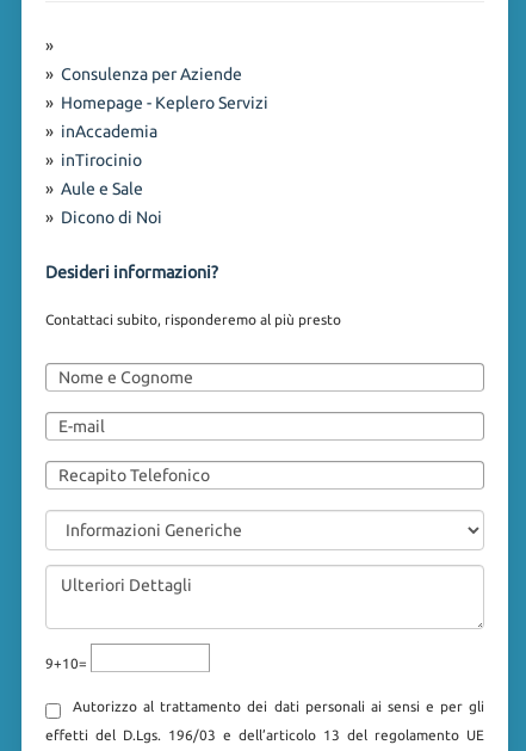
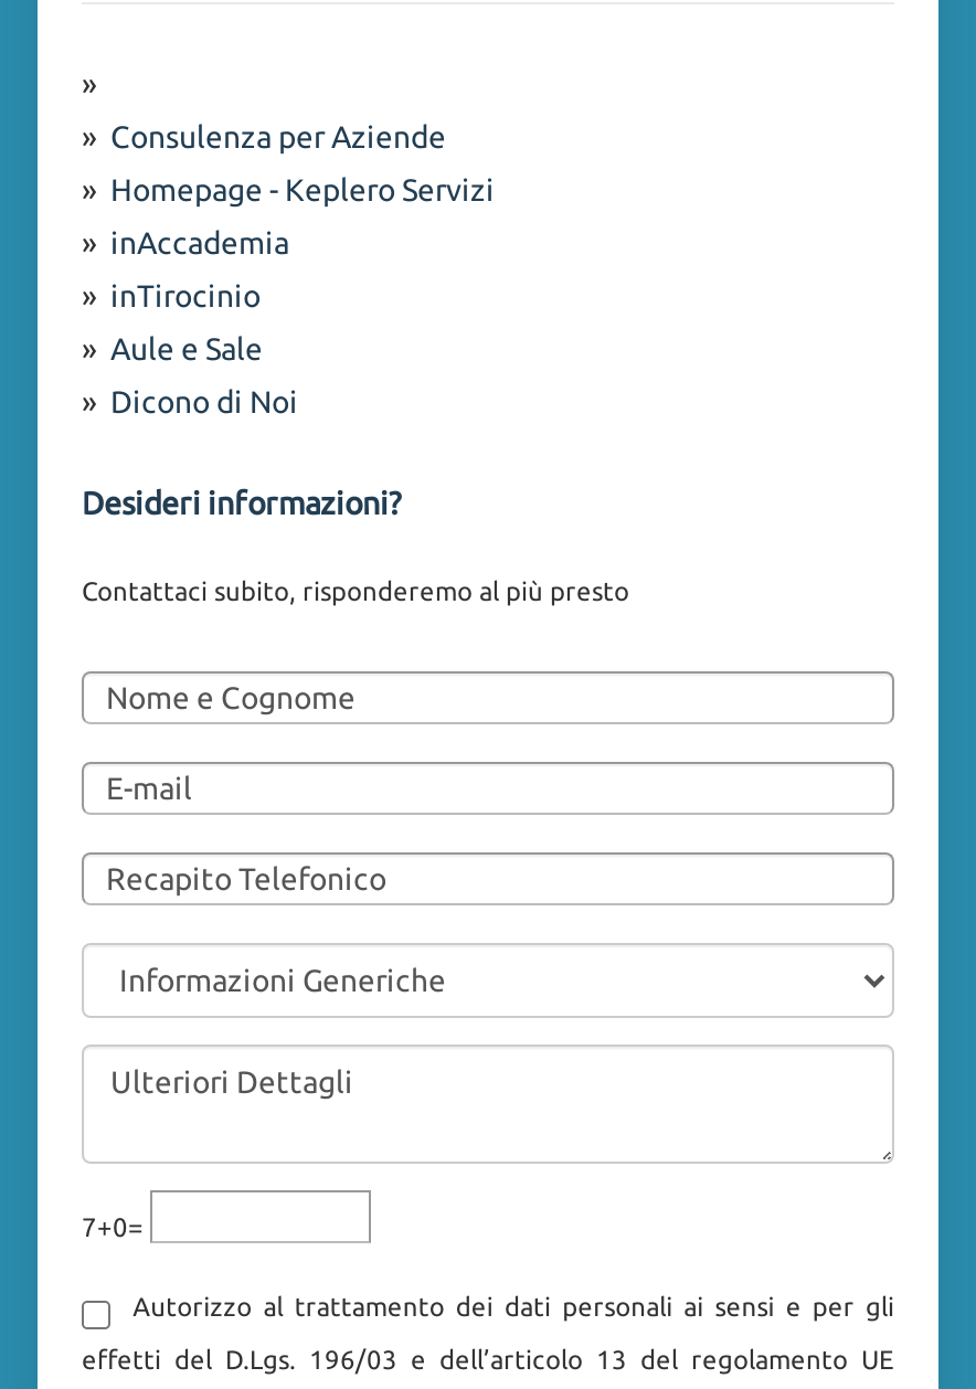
[45,656,91,671] 9+10= -> [82,1213,150,1242] 7+0=

